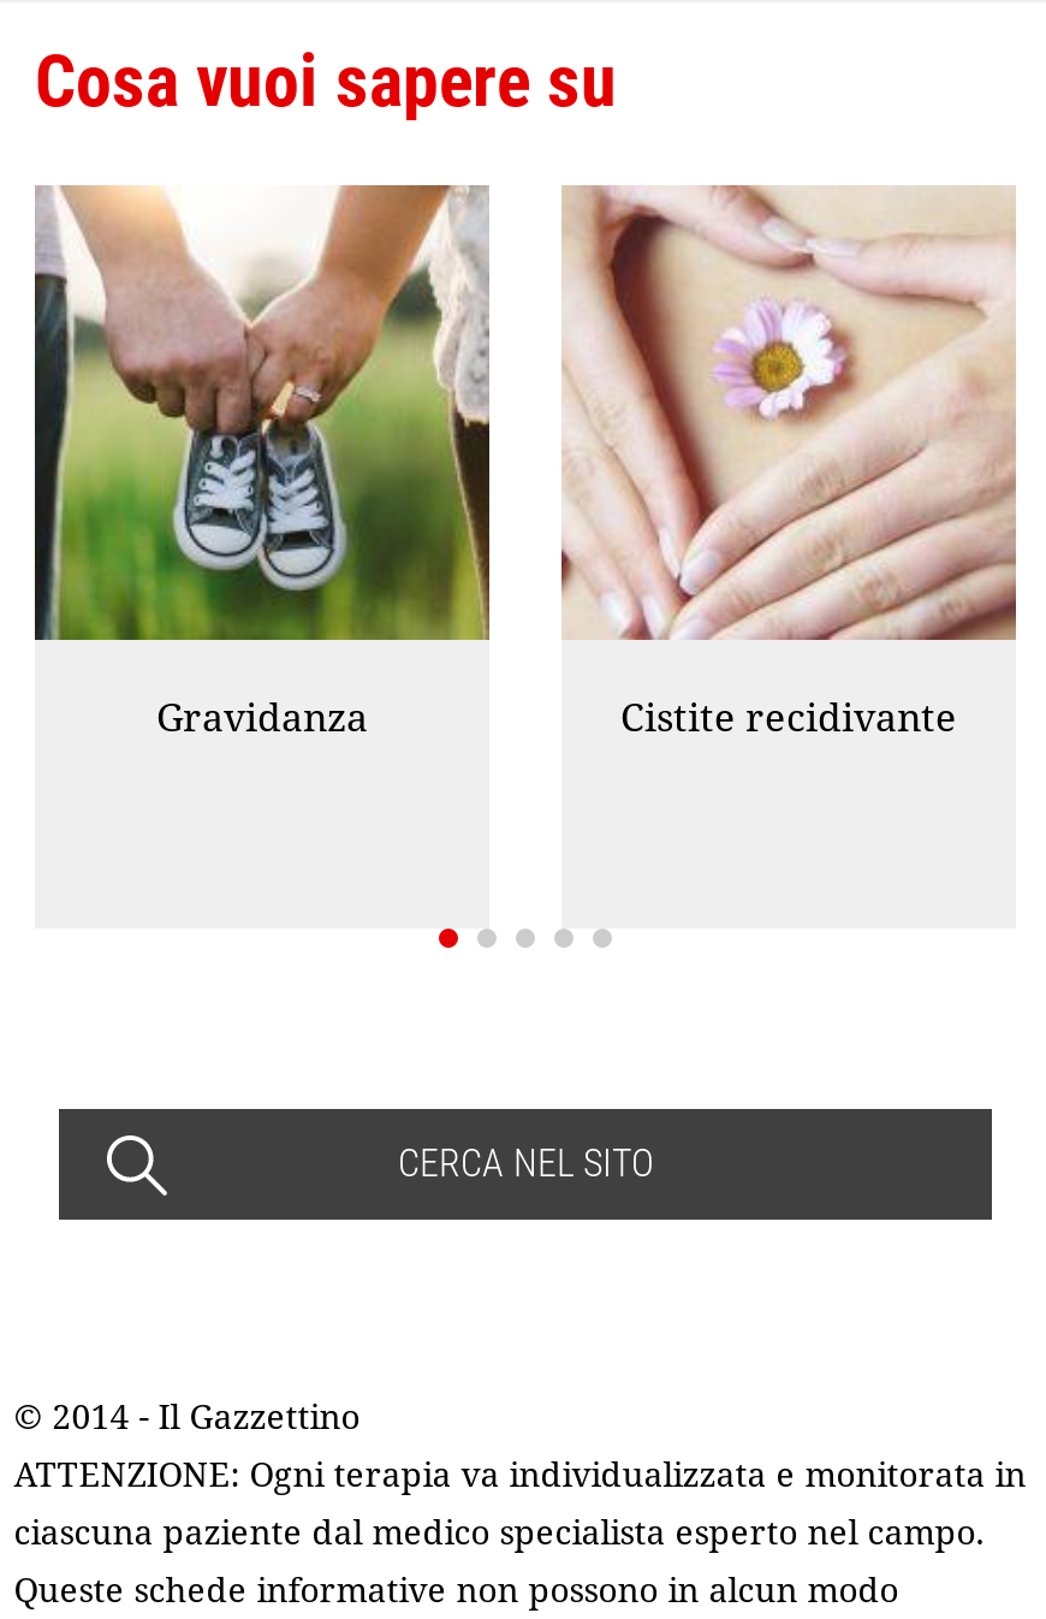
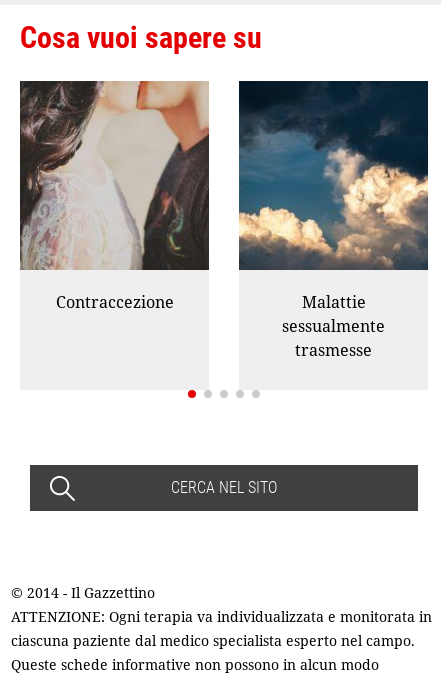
[32,185,957,743] [image] | Gravidanza | Cistite recidivante -> [19,80,385,361] [image] | Contraccezione | Malattie | sessualmente | trasmesse
[561,183,1018,642] [image] -> [238,80,429,271] [image]

